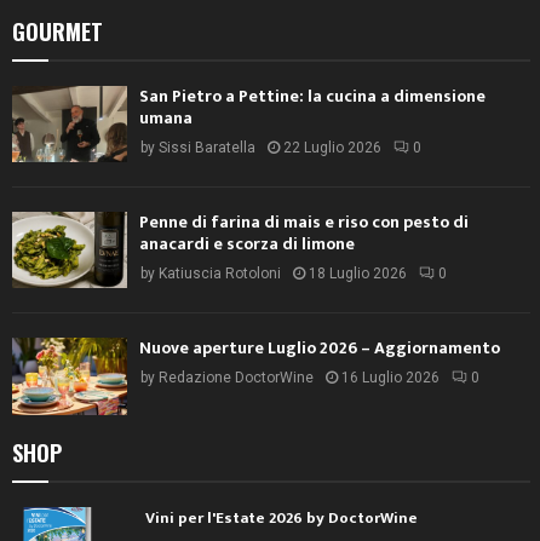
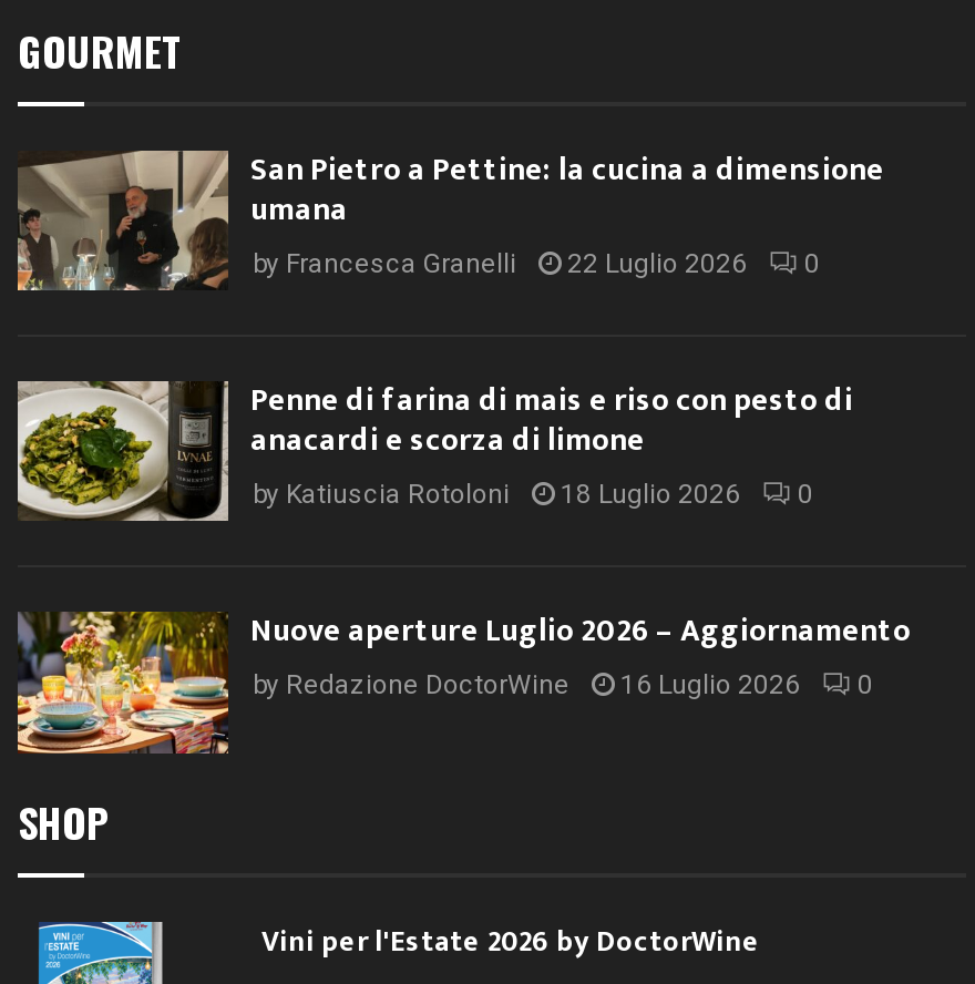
[140,139,255,156] by Sissi Baratella -> [253,248,516,279] by Francesca Granelli

